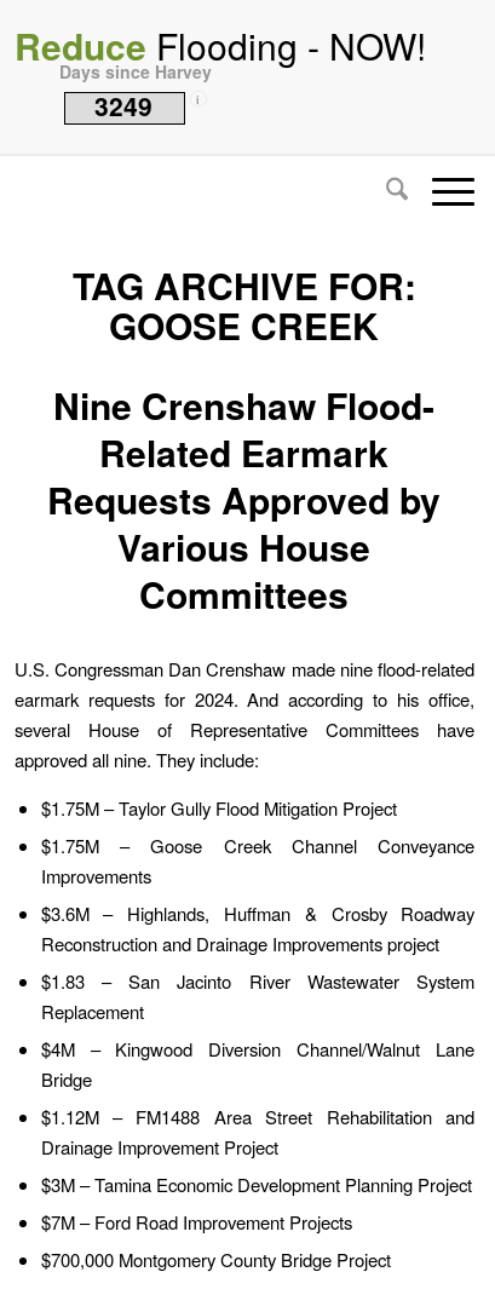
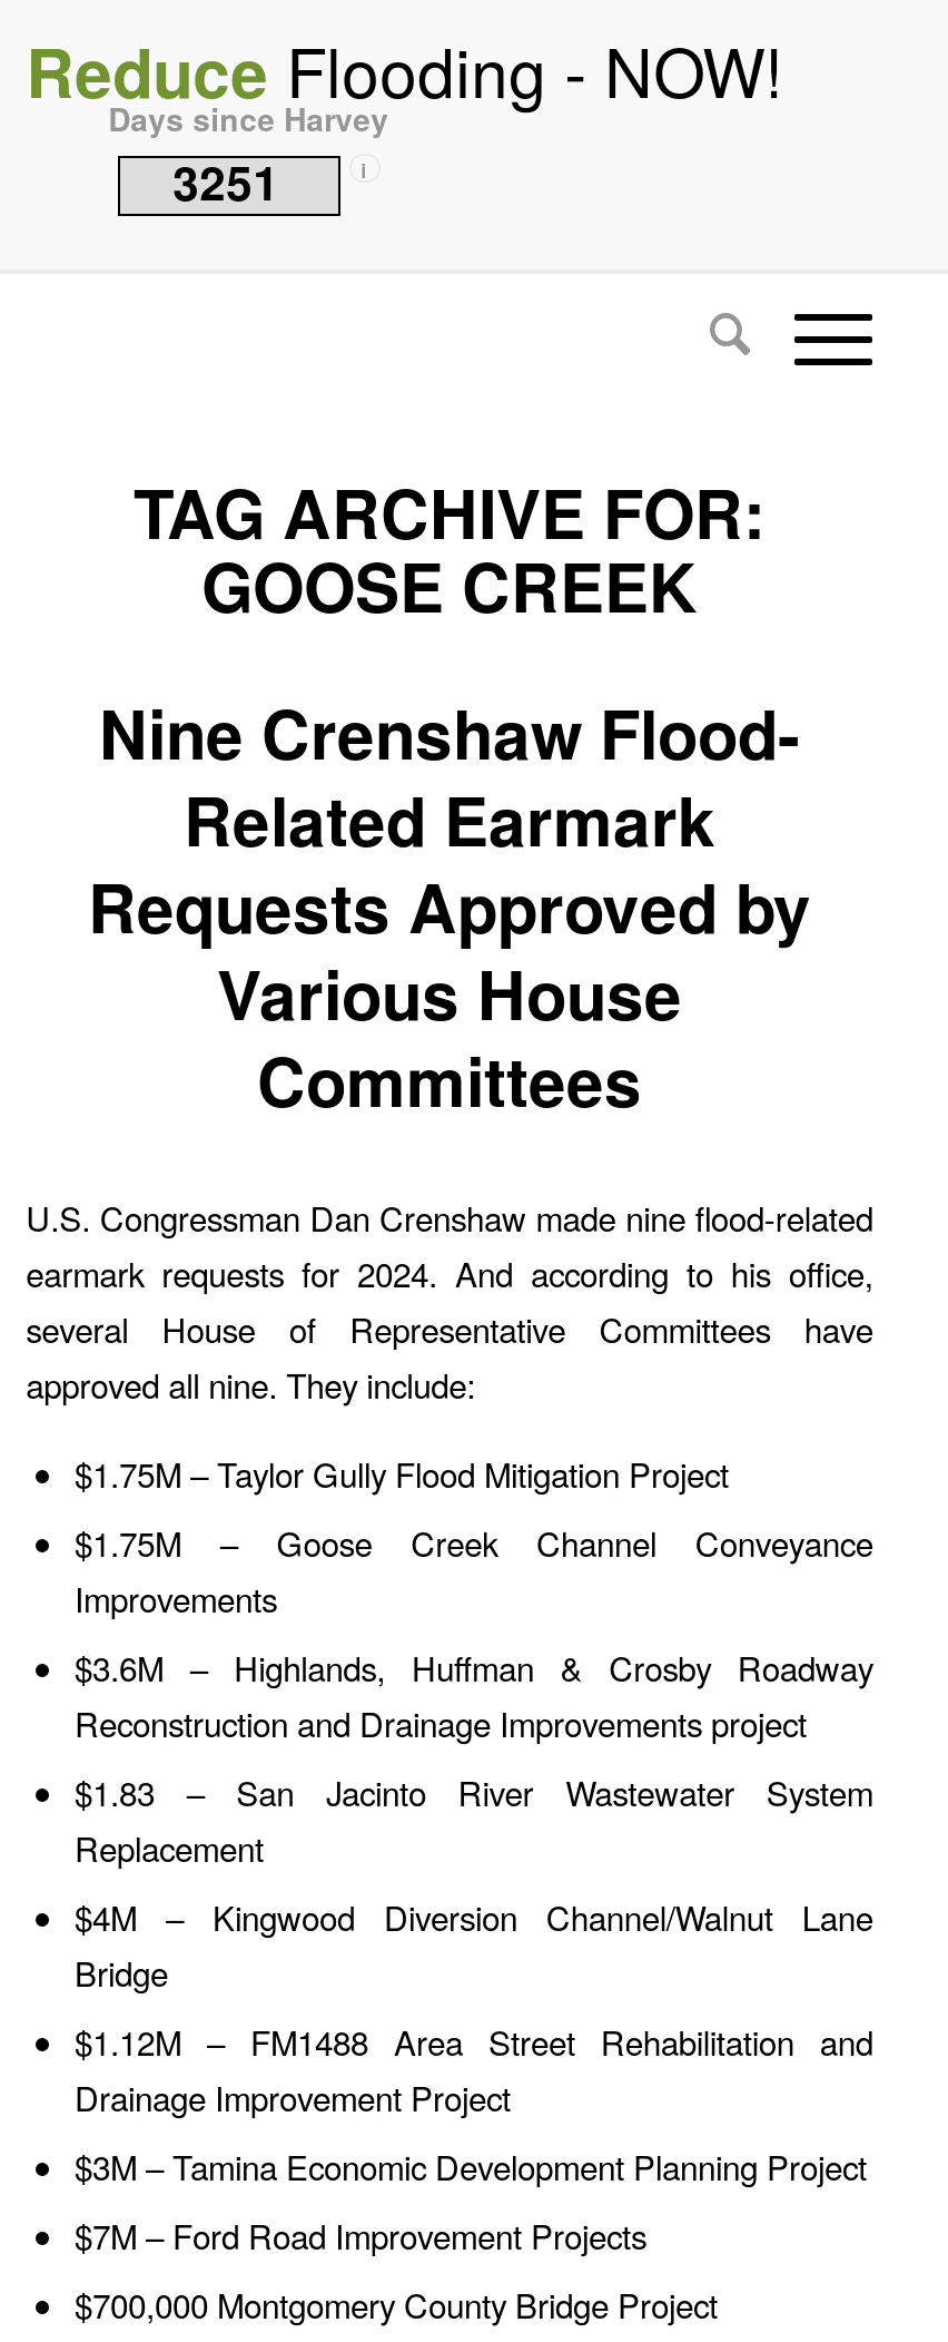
[94,87,152,123] 3249 -> [173,147,280,214] 3251

